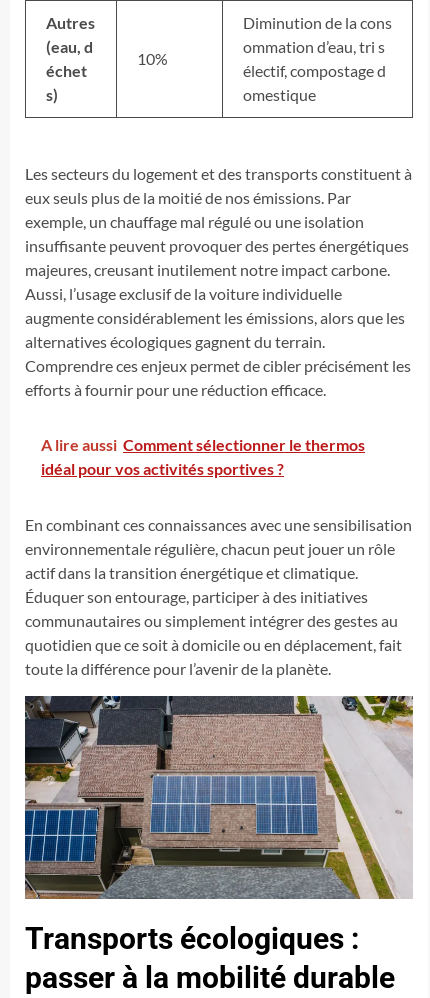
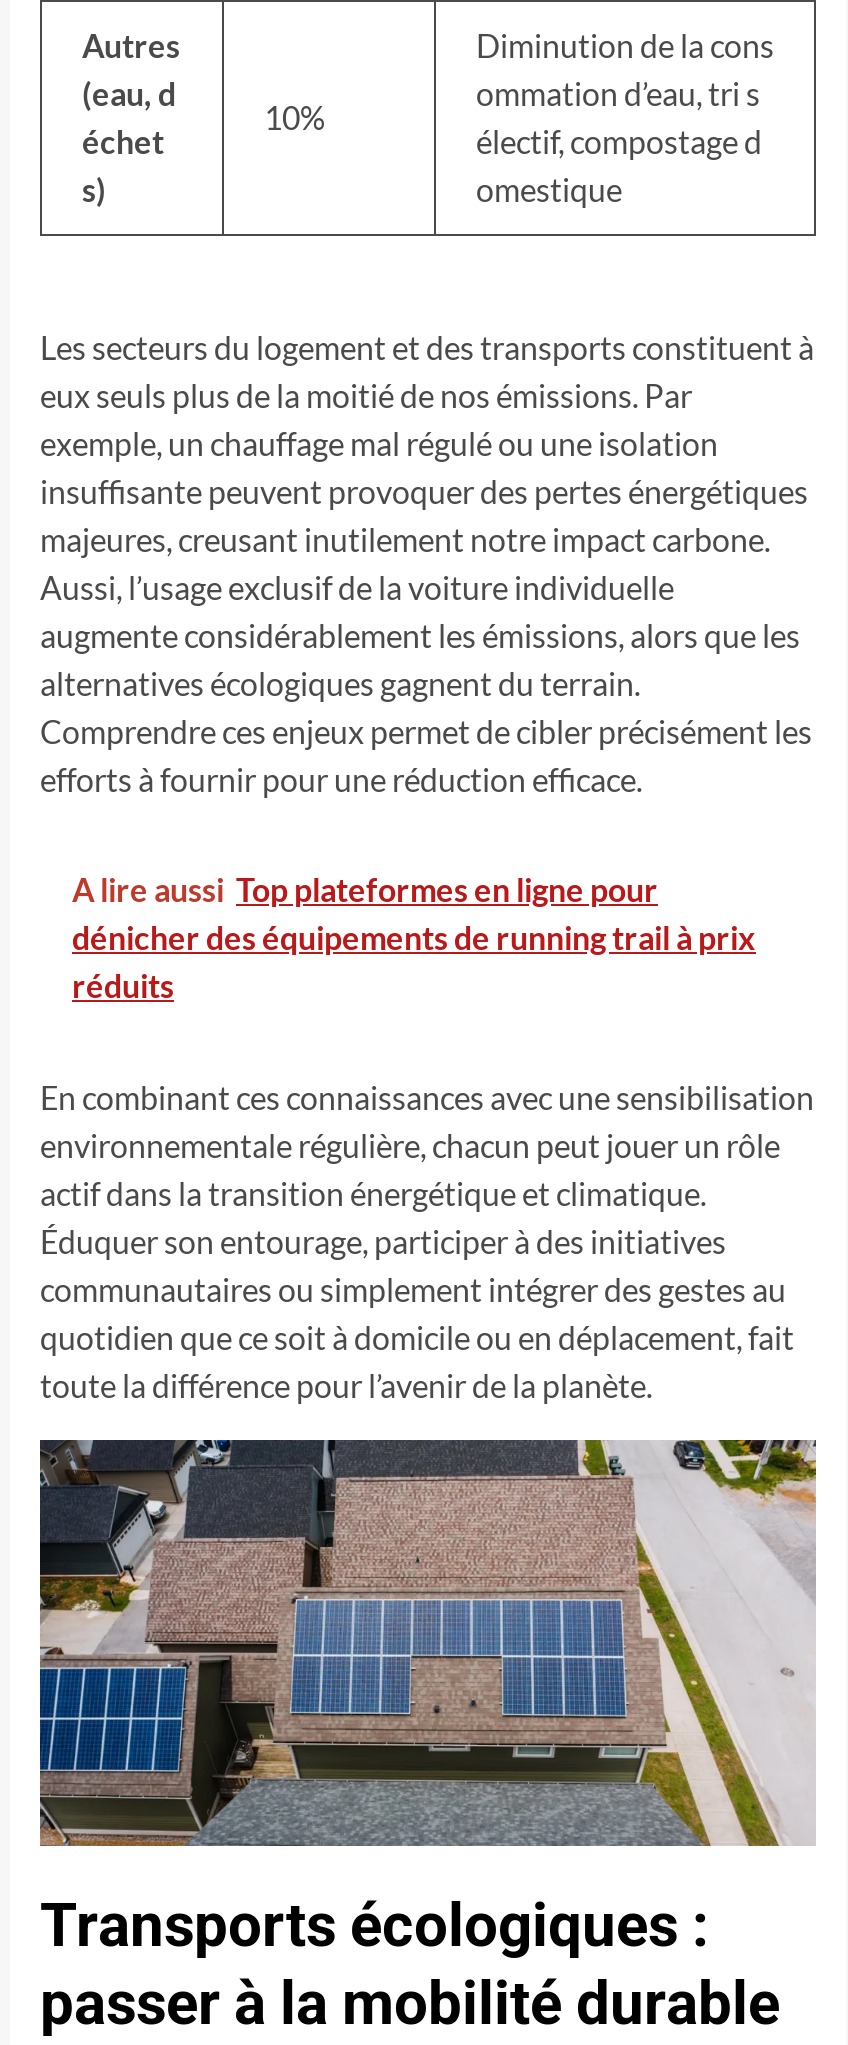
[41,435,365,478] A lire aussi Comment sélectionner le thermos | idéal pour vos activités sportives ? -> [72,870,756,1004] A lire aussi Top plateformes en ligne pour | dénicher des équipements de running trail à prix | réduits

